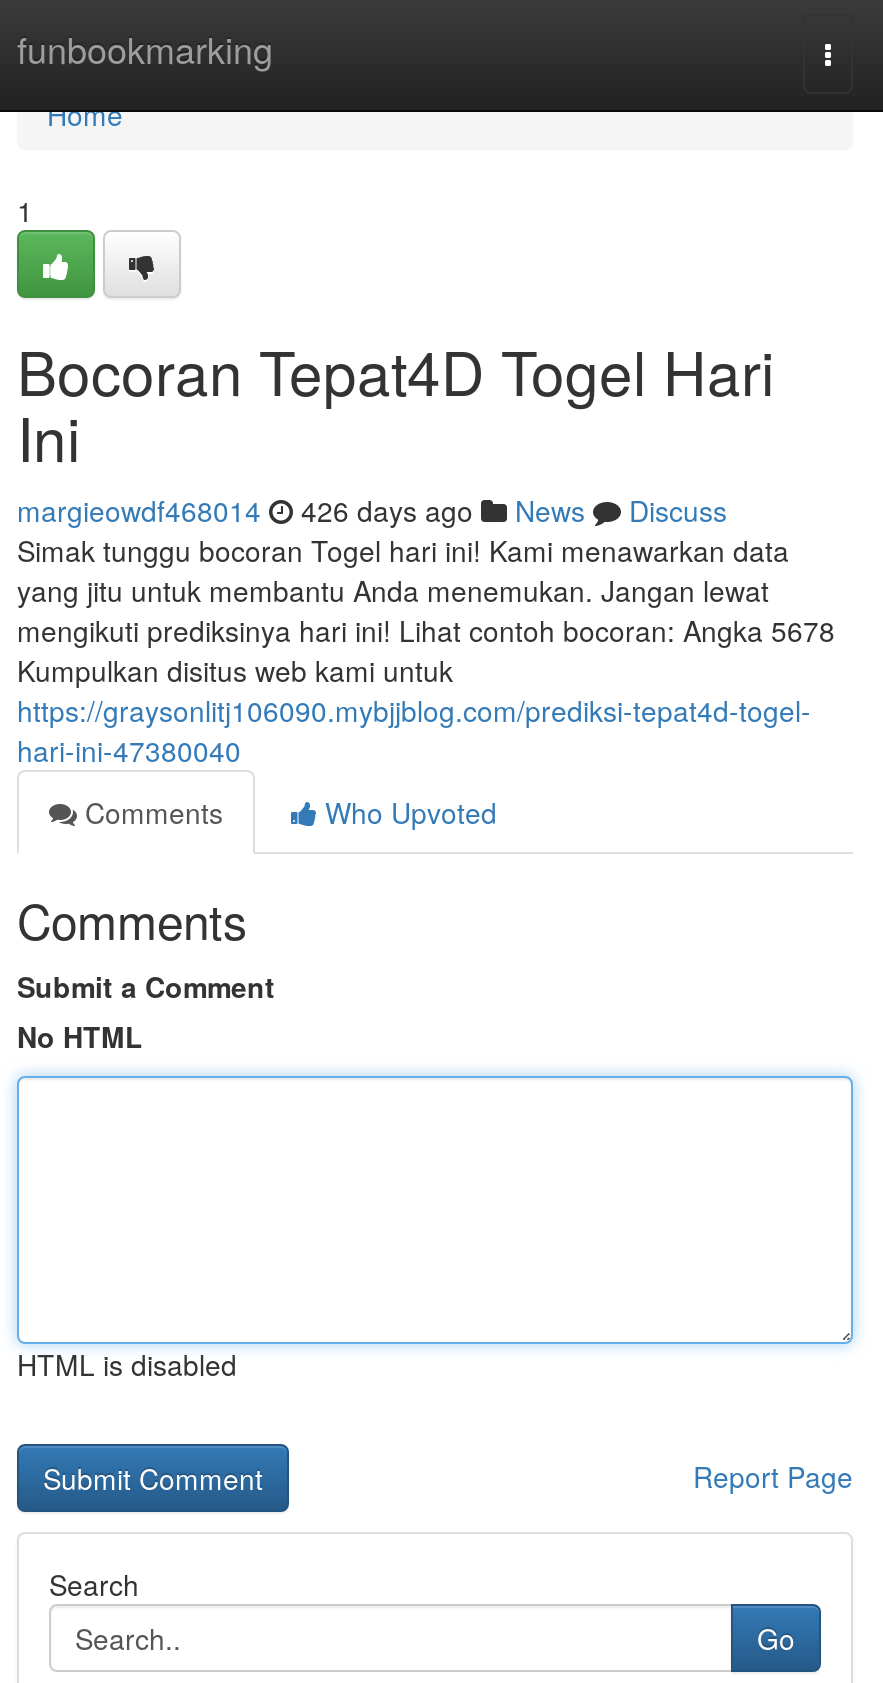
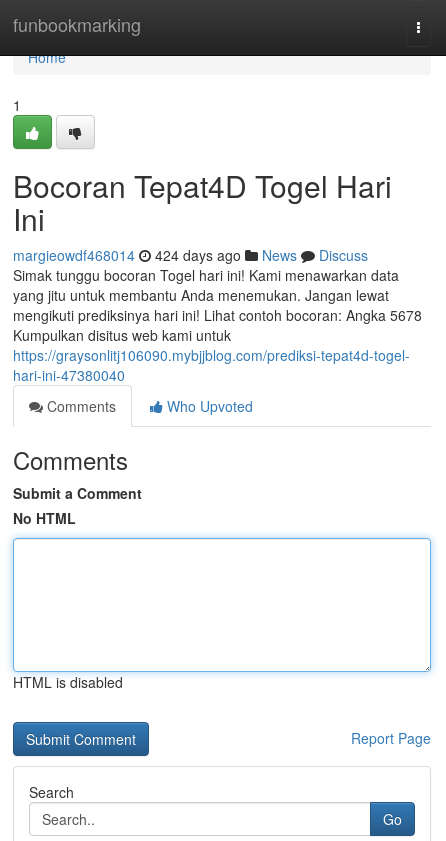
[17,490,727,530] margieowdf468014 426 days ago News Discuss -> [13,245,368,265] margieowdf468014 424 days ago News Discuss

